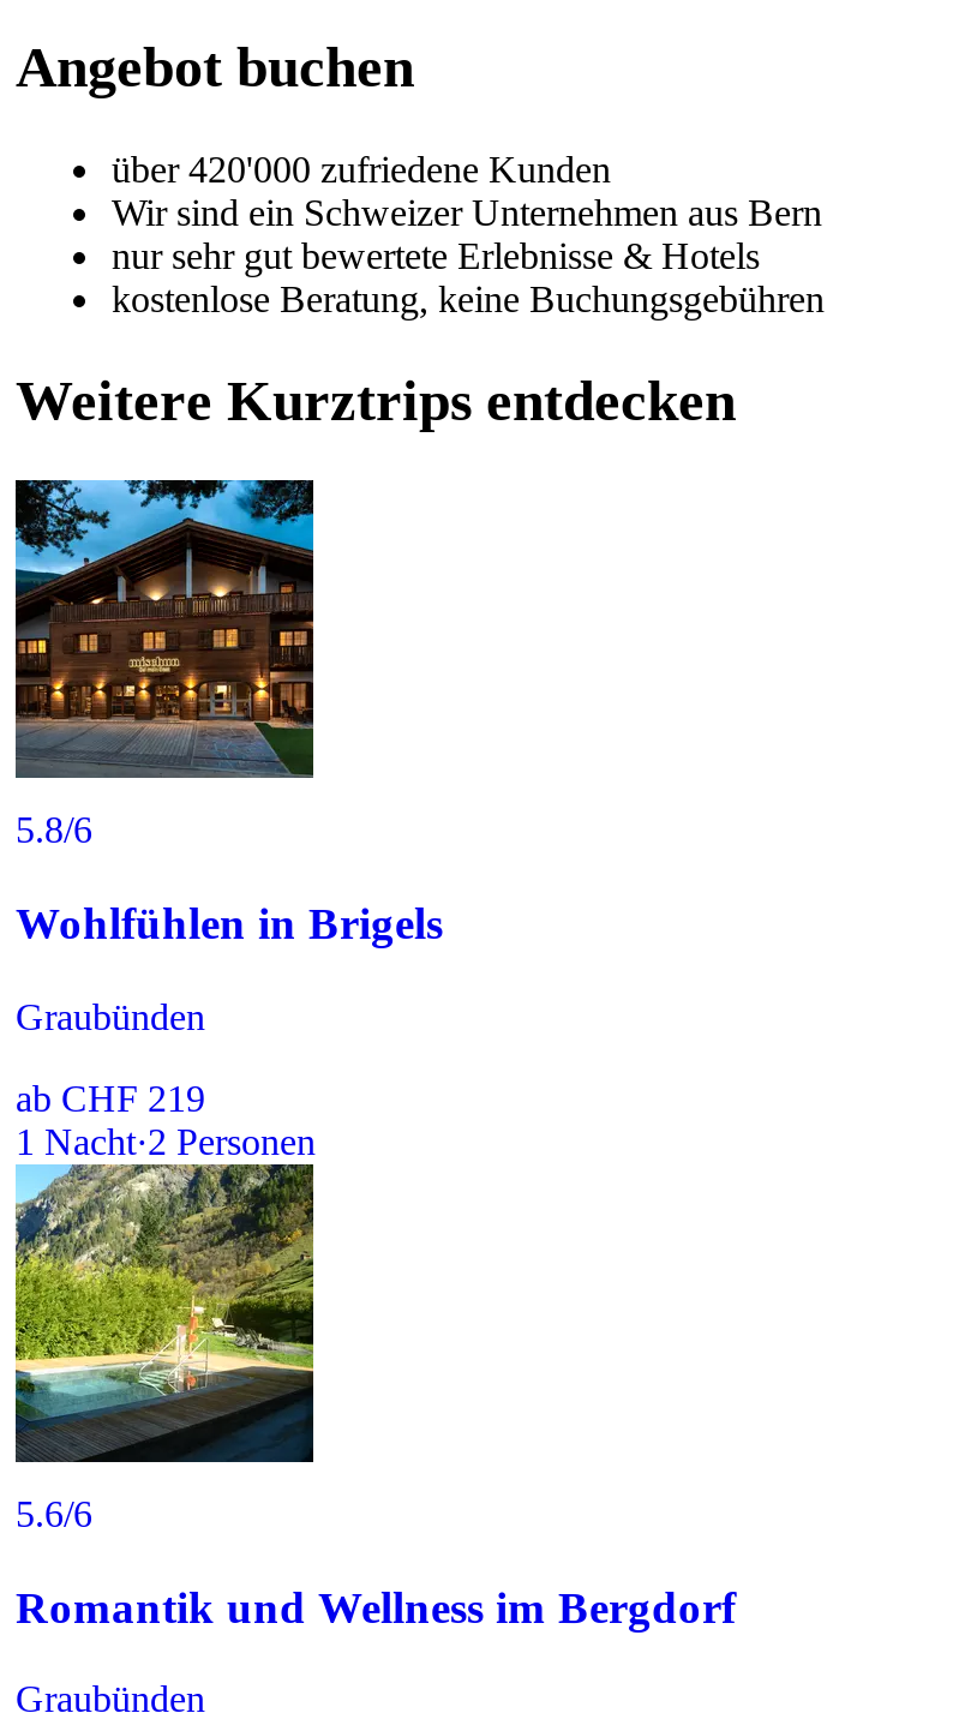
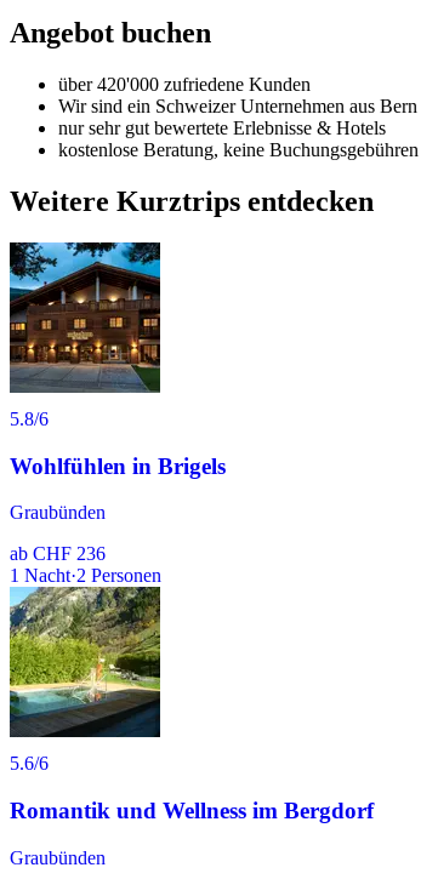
[16,1077,205,1118] ab CHF 219 -> [10,544,106,564] ab CHF 236

